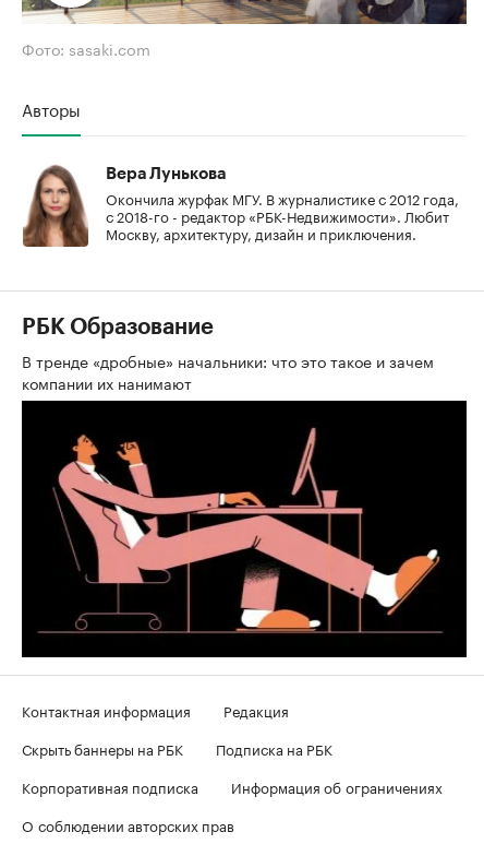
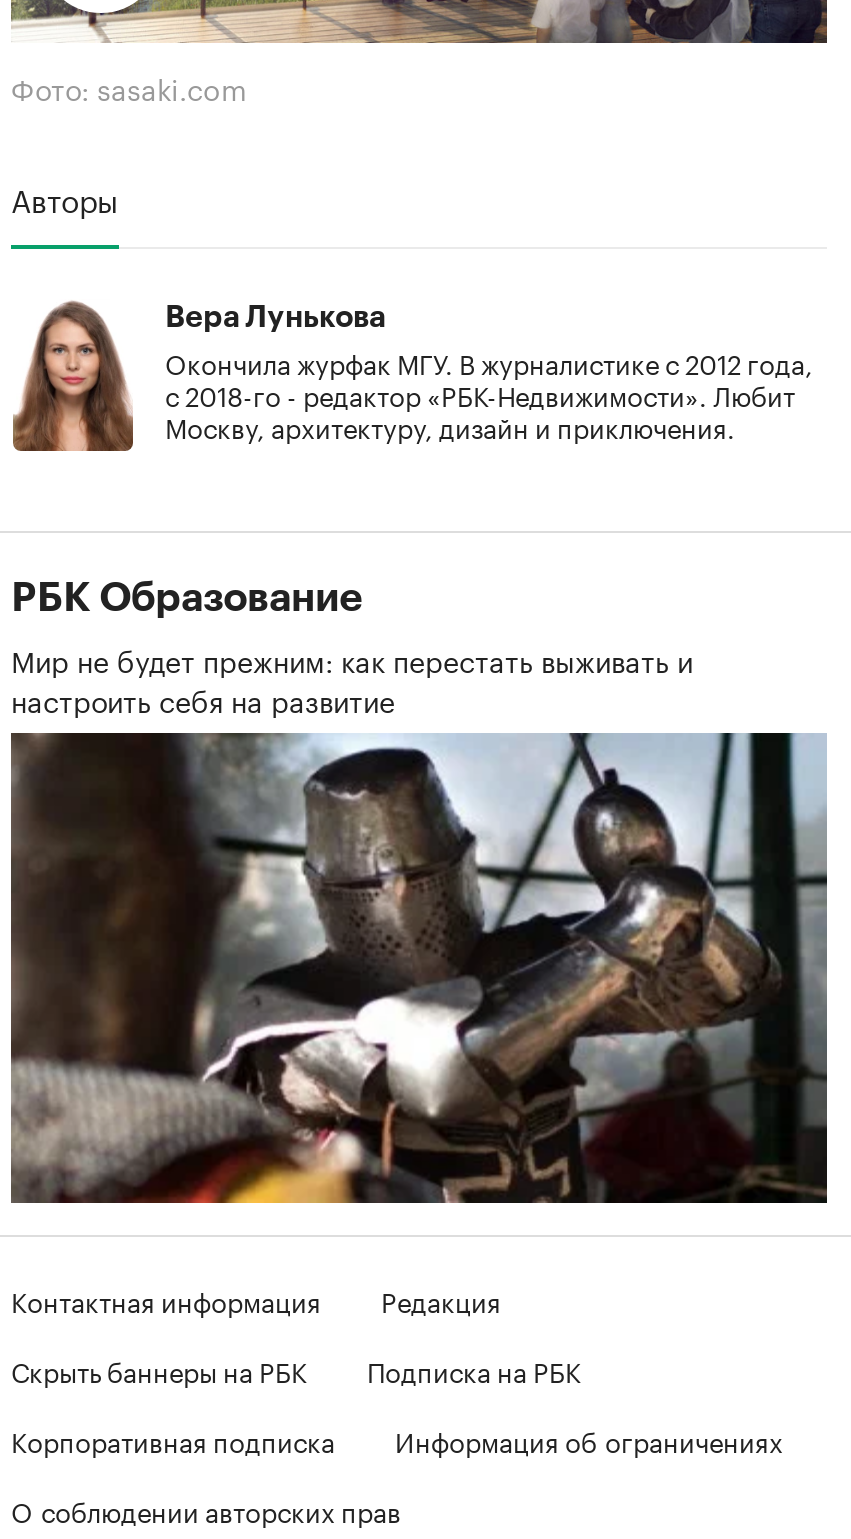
[22,348,434,394] В тренде «дробные» начальники: что это такое и зачем | компании их нанимают -> [11,638,693,722] Мир не будет прежним: как перестать выживать и | настроить себя на развитие
[21,400,468,658] [image] -> [9,732,829,1206] [image]

